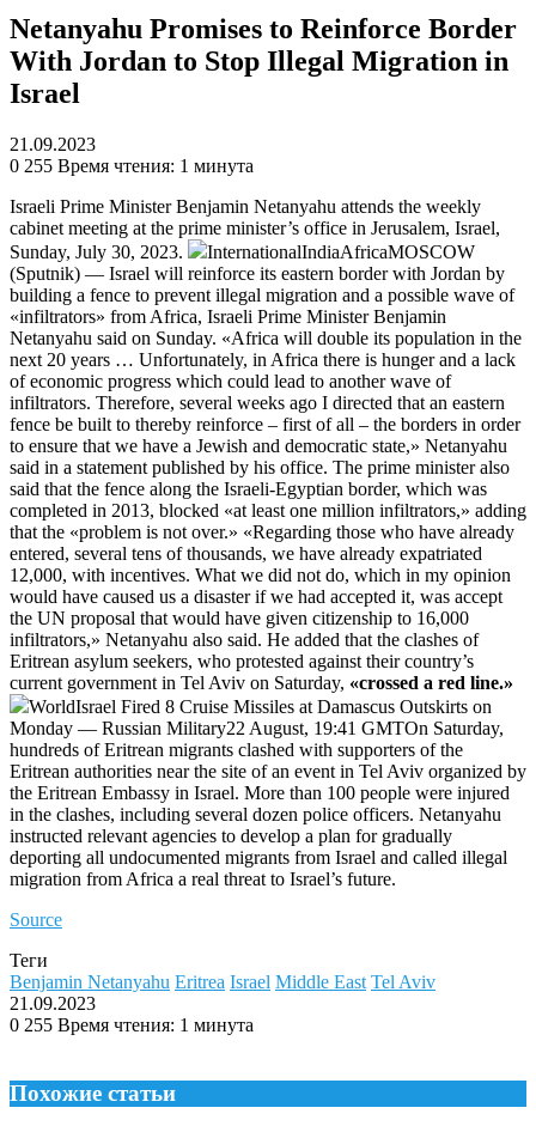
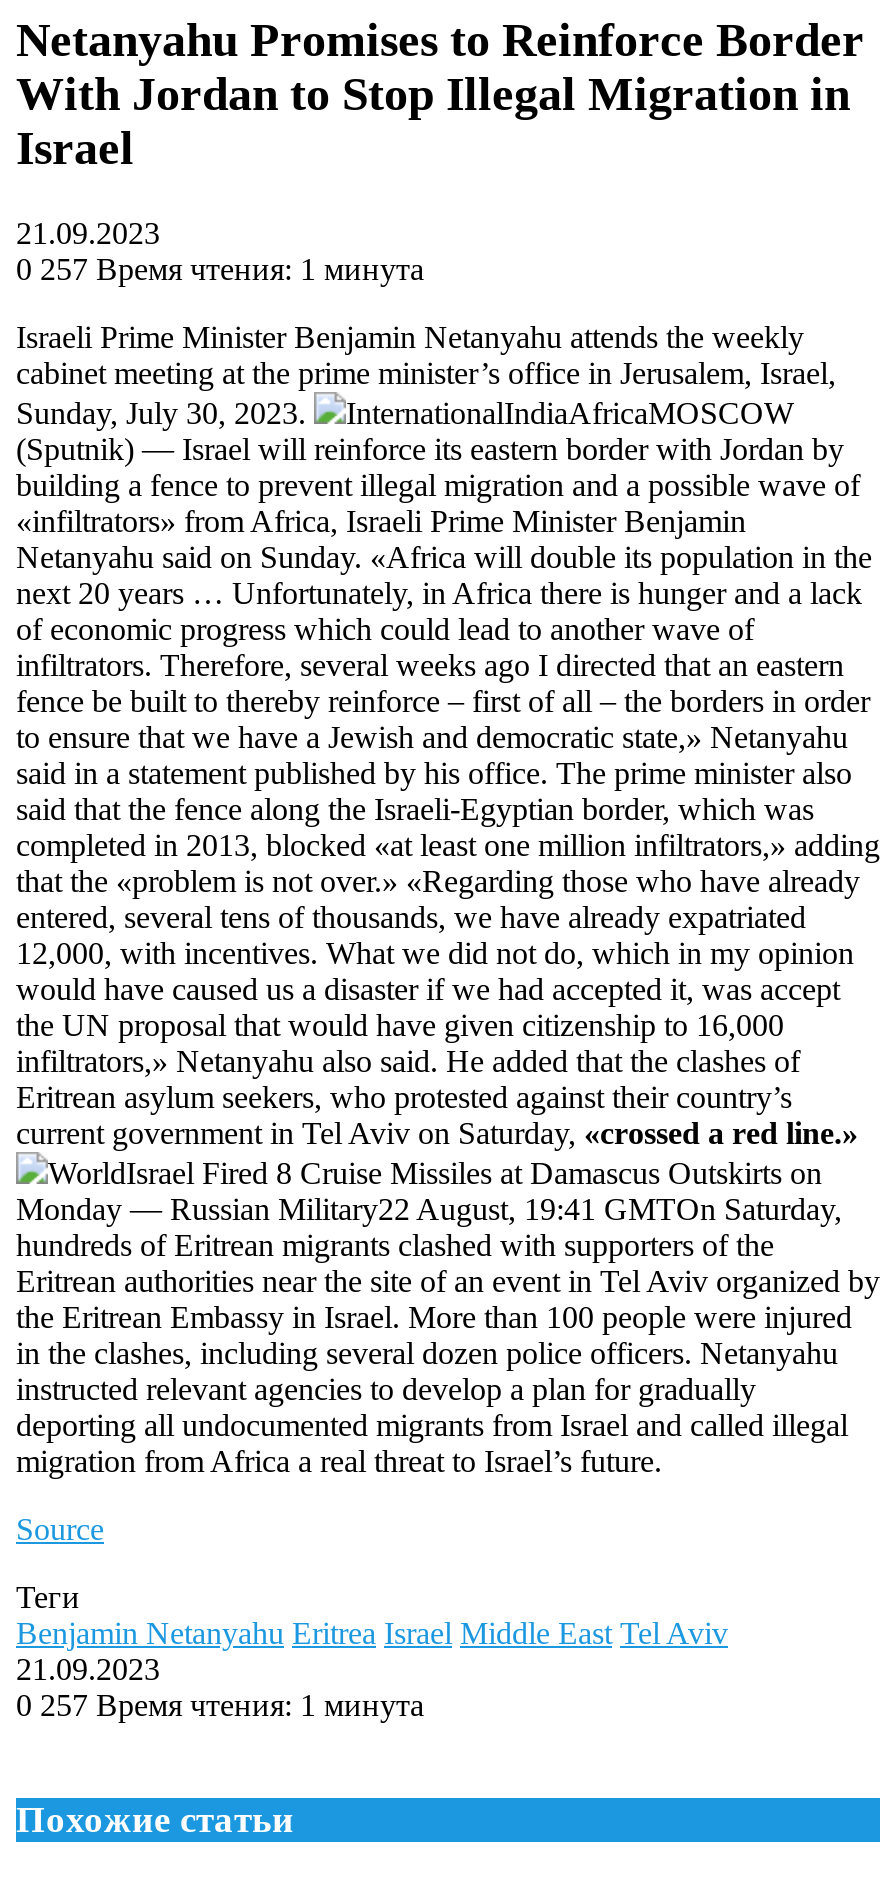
[10,155,254,176] 0 255 Время чтения: 1 минута -> [16,252,424,286] 0 257 Время чтения: 1 минута
[10,1014,254,1035] 0 255 Время чтения: 1 минута -> [16,1688,424,1722] 0 257 Время чтения: 1 минута

